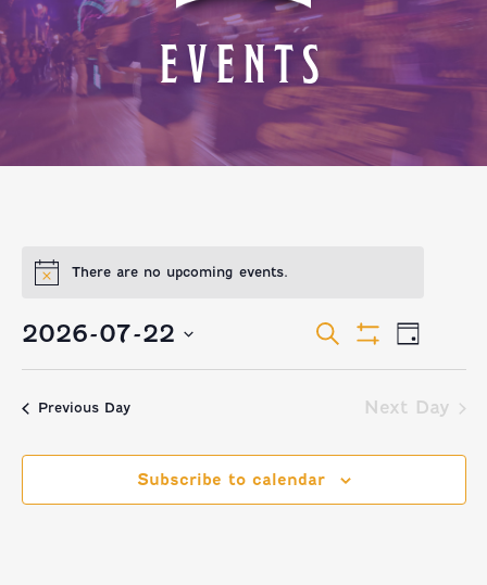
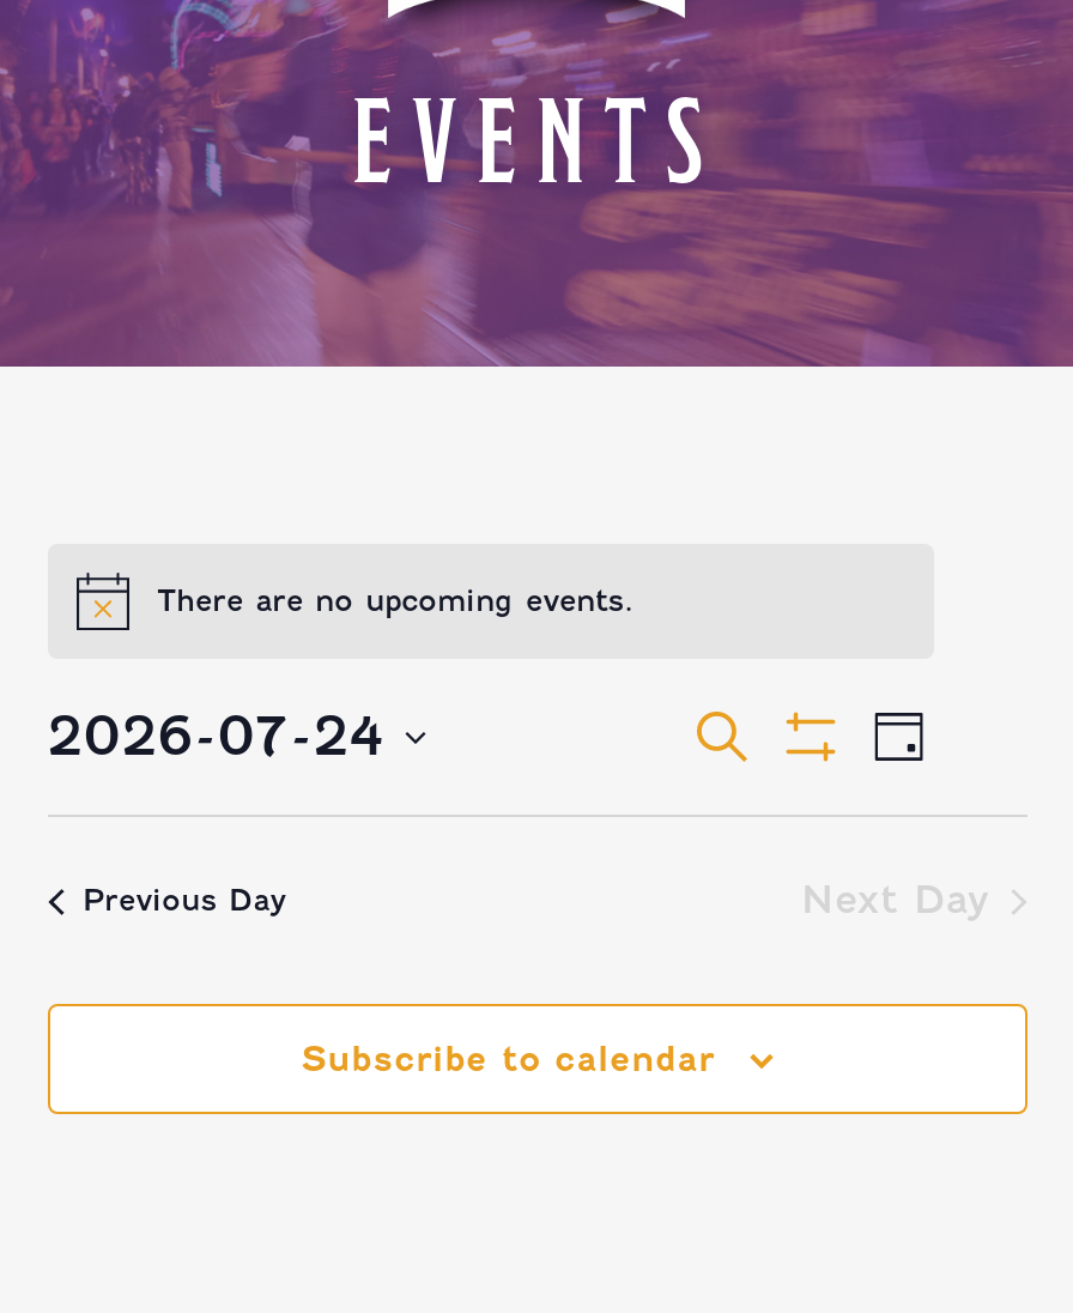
[21,319,174,347] 2026-07-22 -> [47,705,384,767] 2026-07-24

